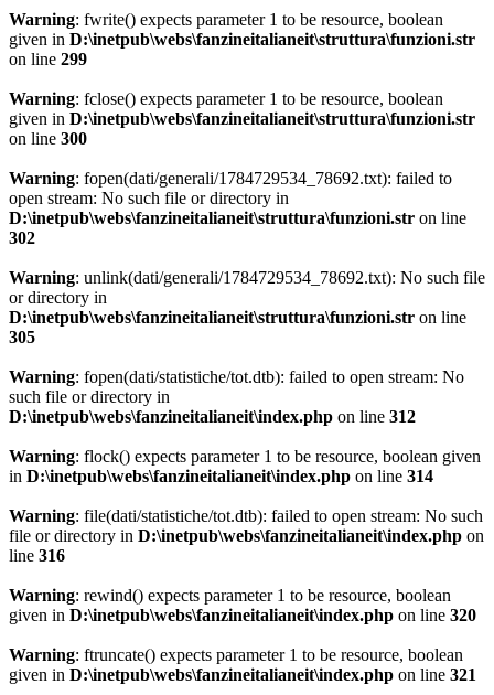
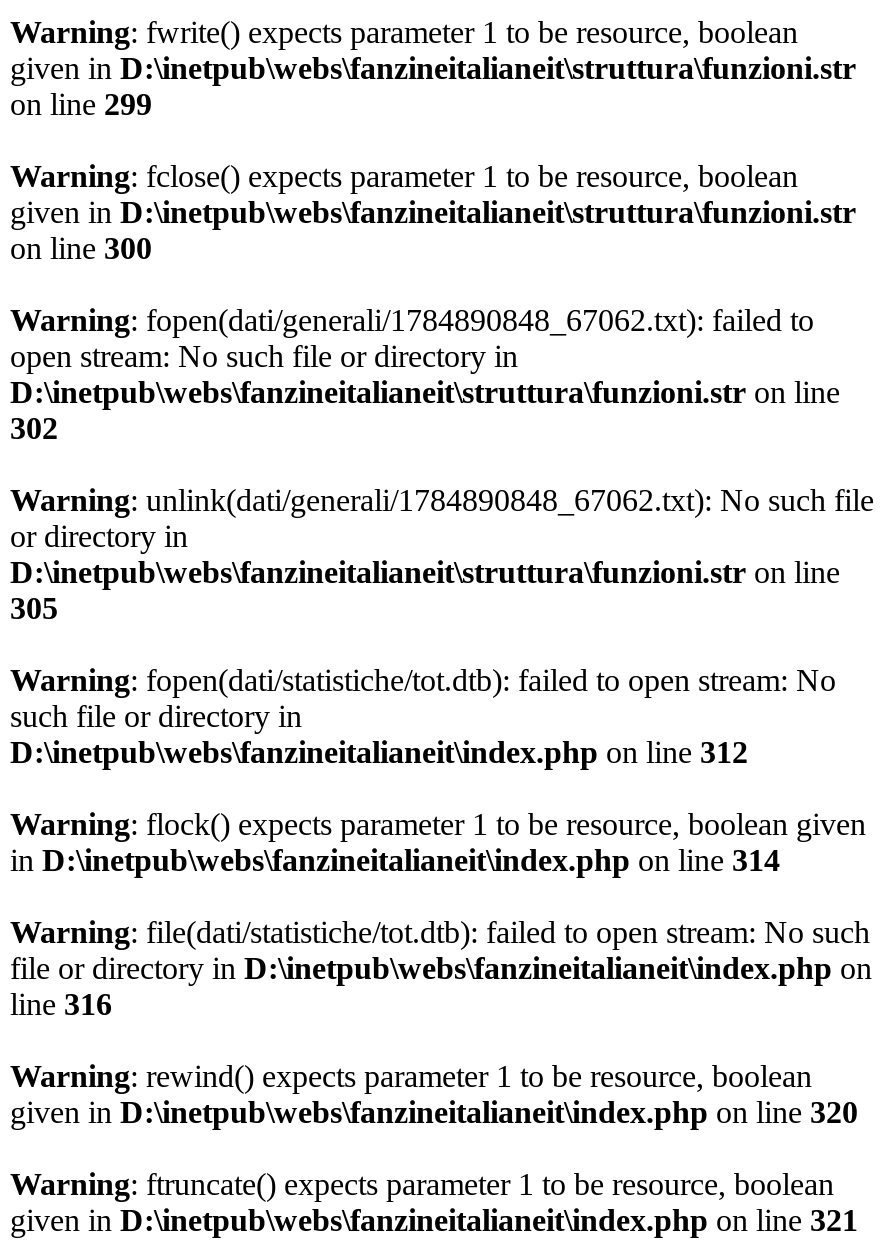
[9,169,452,188] Warning: fopen(dati/generali/1784729534_78692.txt): failed to -> [10,303,814,337] Warning: fopen(dati/generali/1784890848_67062.txt): failed to
[9,268,485,287] Warning: unlink(dati/generali/1784729534_78692.txt): No such file -> [10,483,874,517] Warning: unlink(dati/generali/1784890848_67062.txt): No such file

